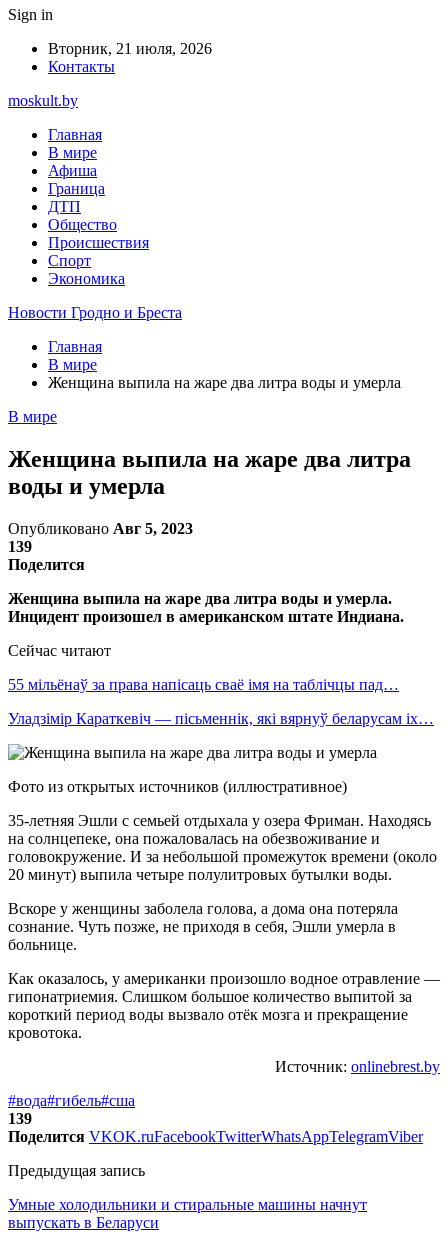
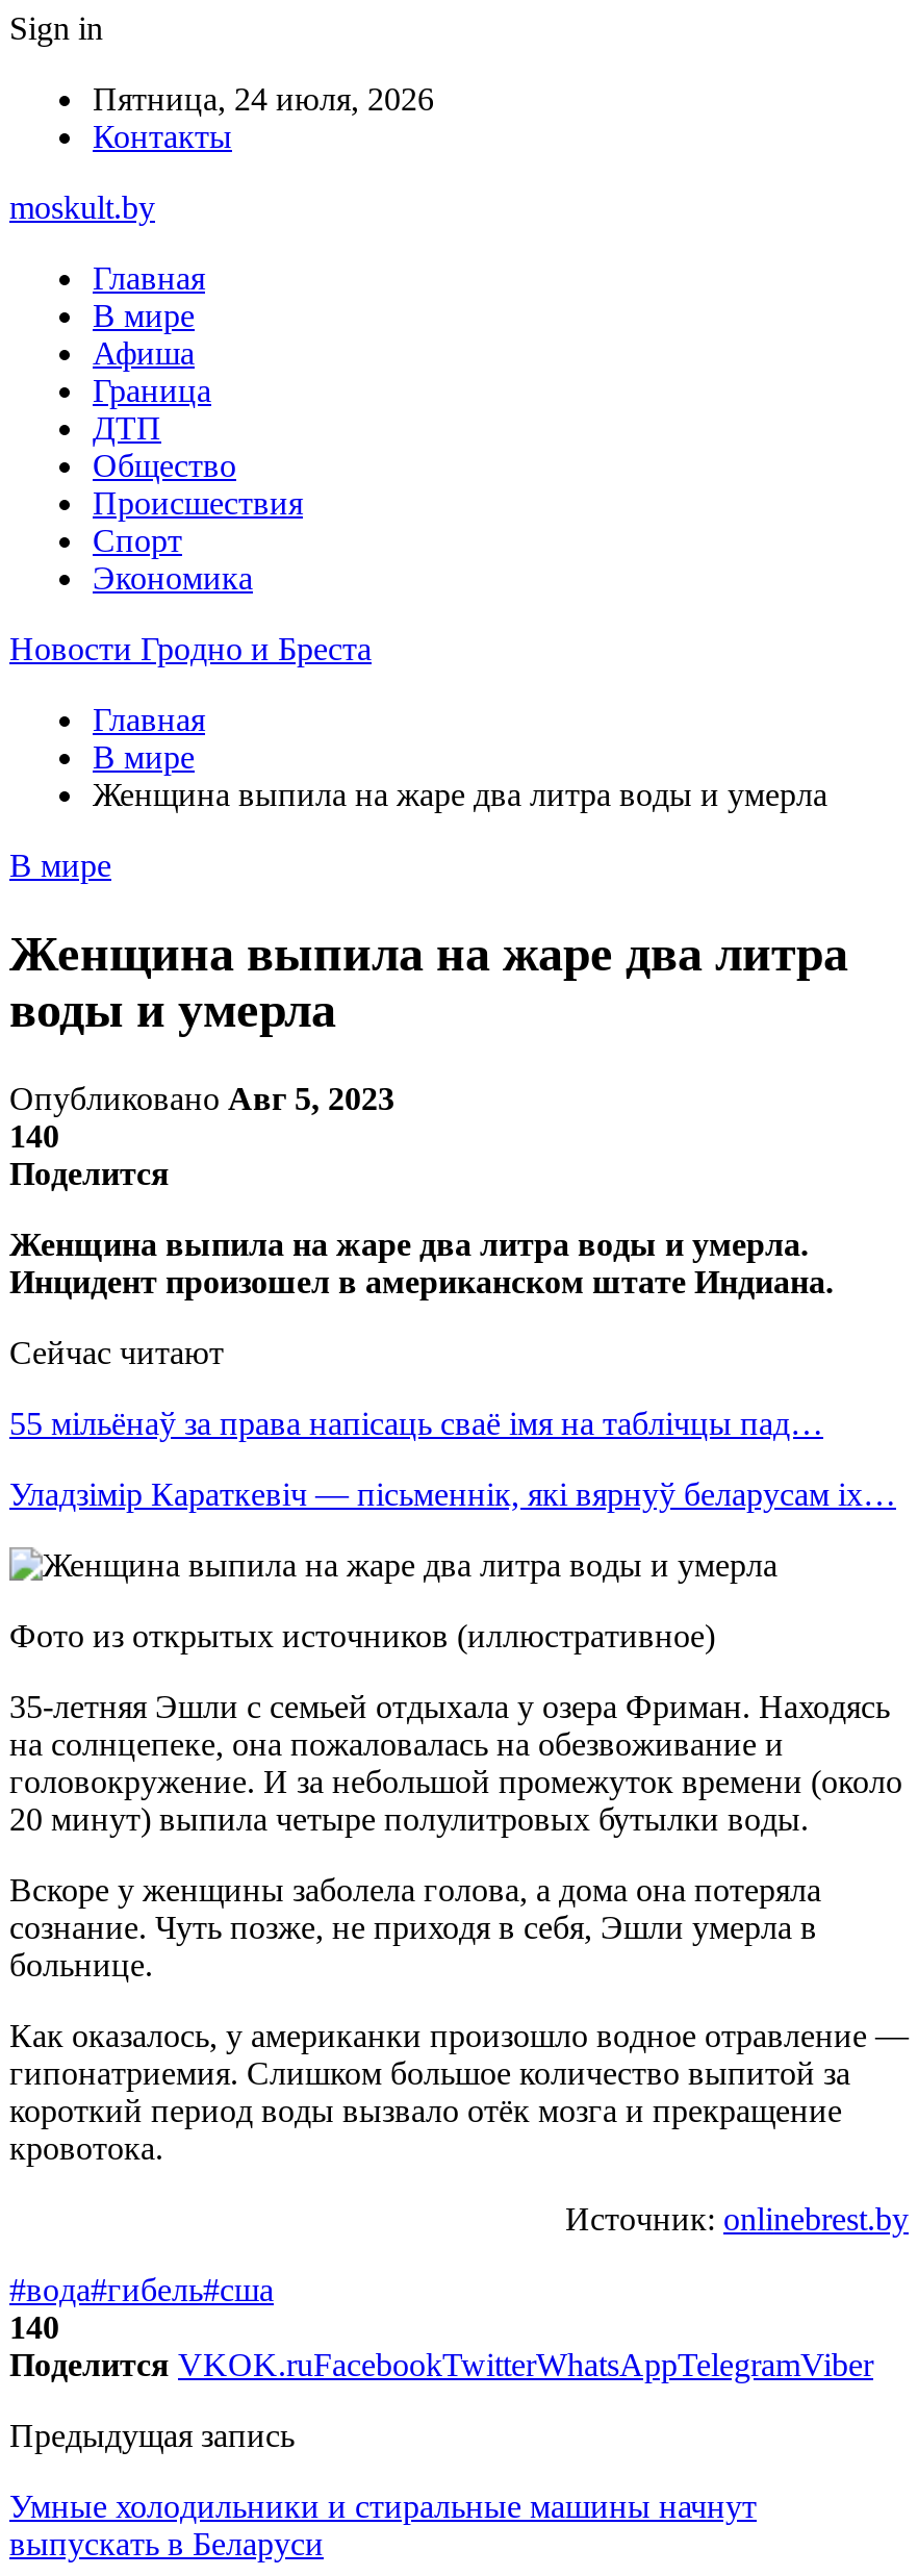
[48,40,212,57] Вторник, 21 июля, 2026 -> [93,81,434,117] Пятница, 24 июля, 2026
[8,538,32,555] 139 -> [9,1118,59,1153] 140
[8,1110,32,1127] 139 -> [9,2309,59,2344] 140

